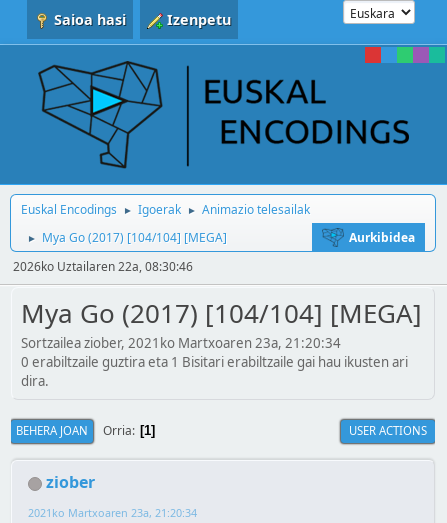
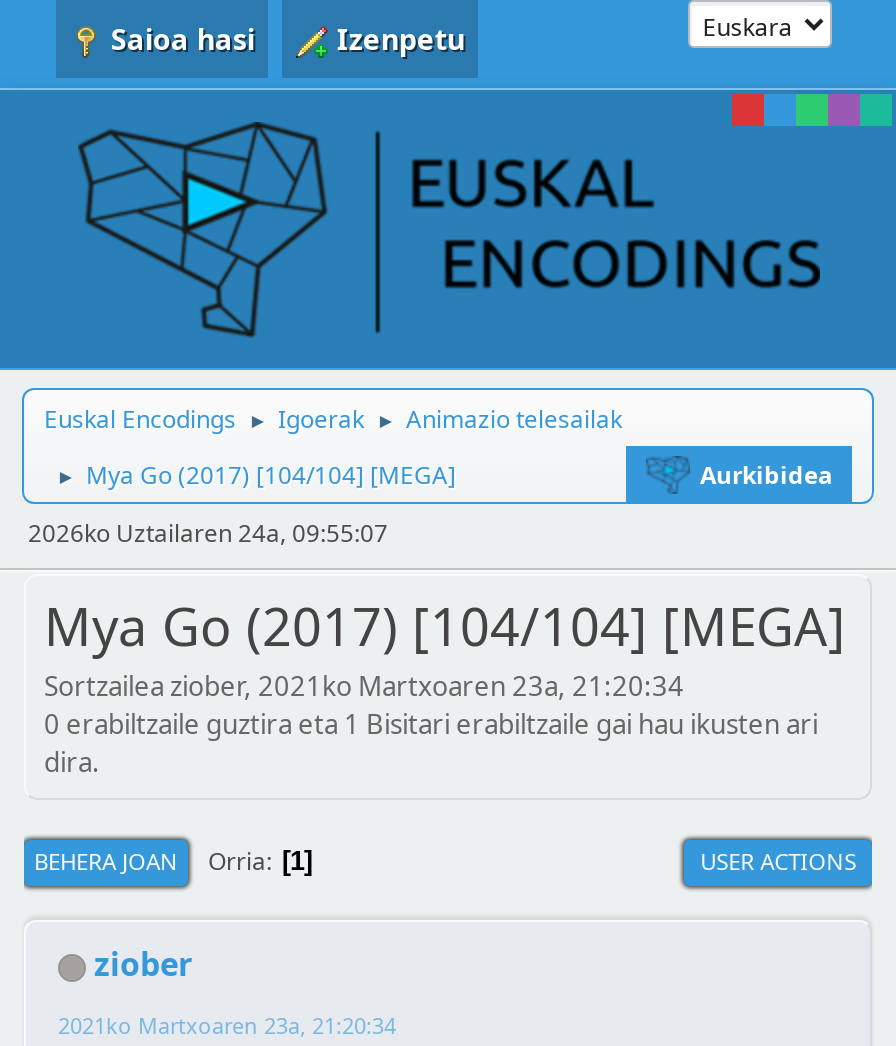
[13,258,193,275] 2026ko Uztailaren 22a, 08:30:46 -> [28,516,388,550] 2026ko Uztailaren 24a, 09:55:07

